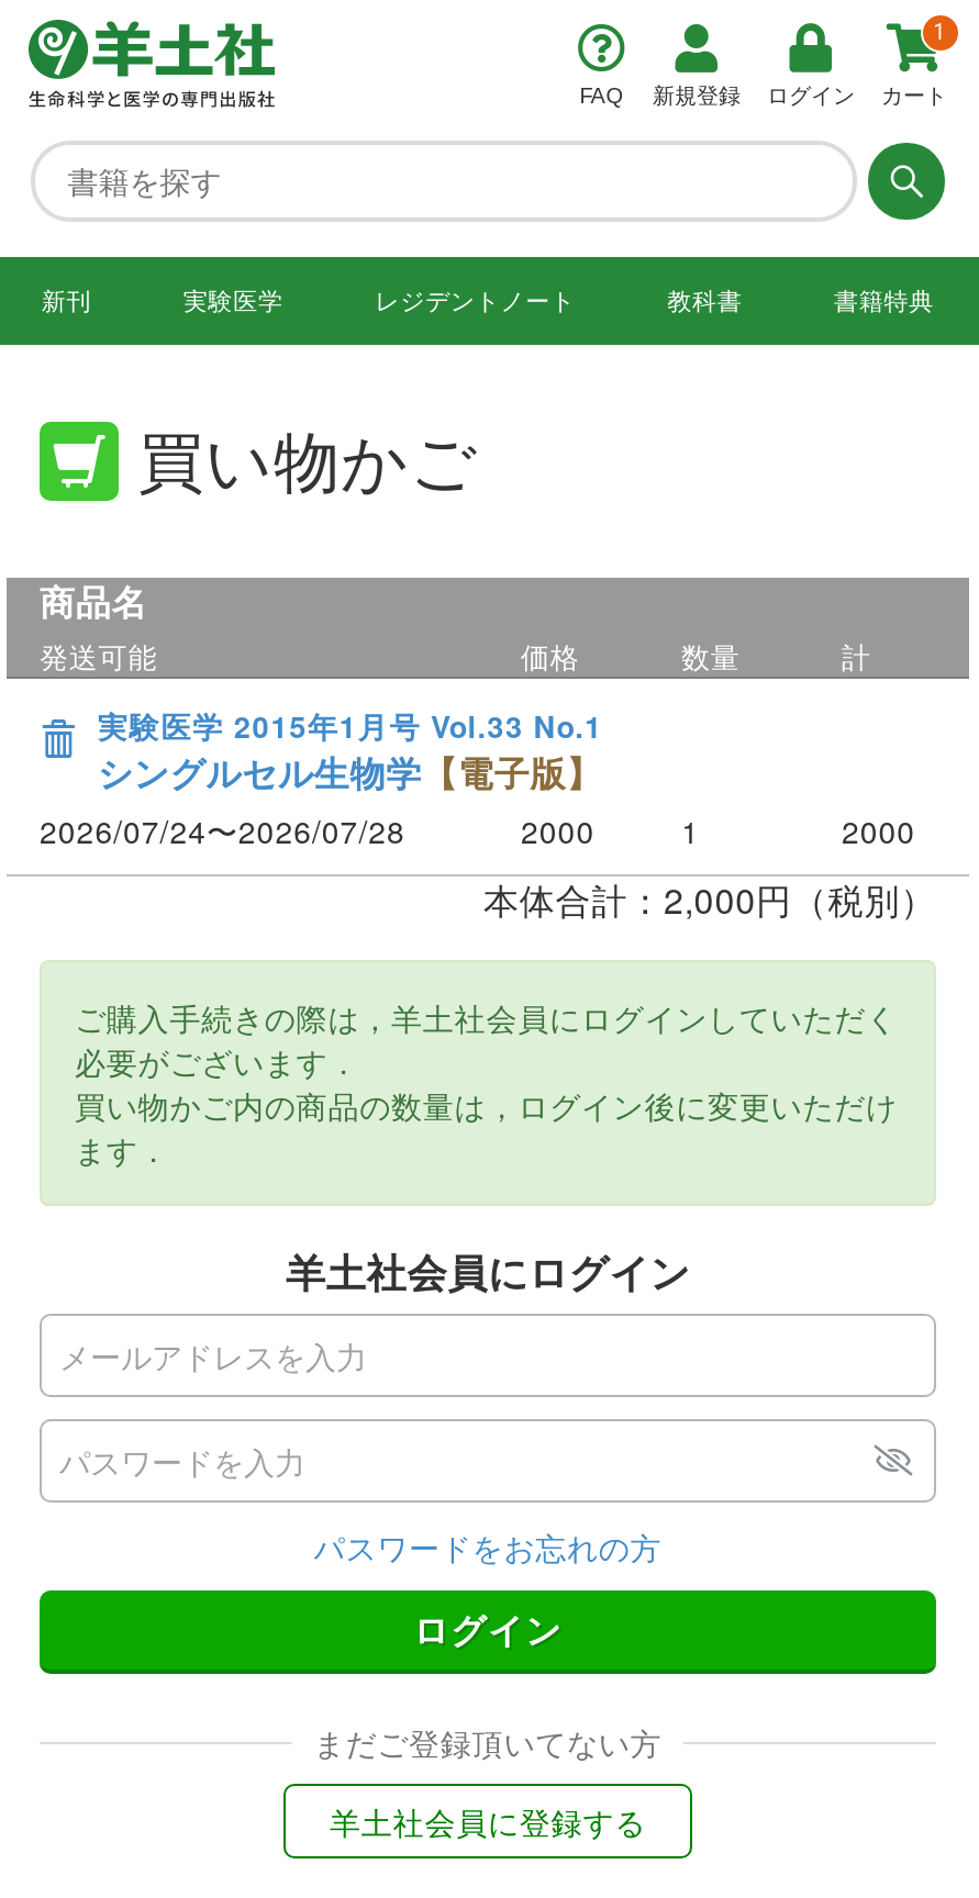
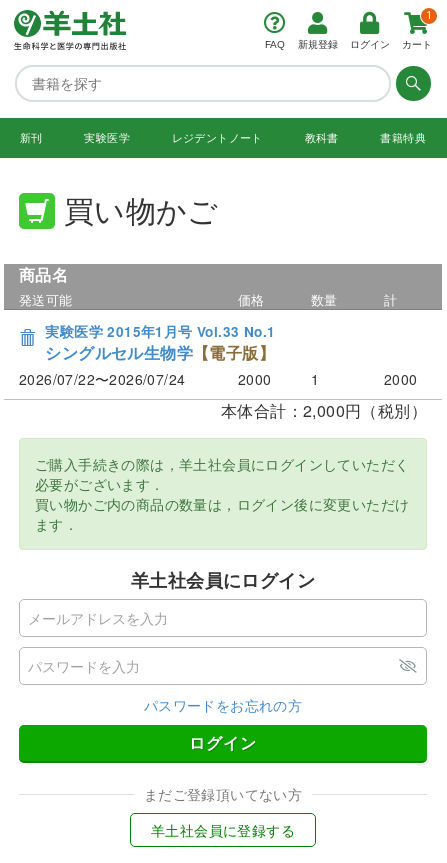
[40,808,405,852] 2026/07/24〜2026/07/28 -> [19,369,185,389] 2026/07/22〜2026/07/24

